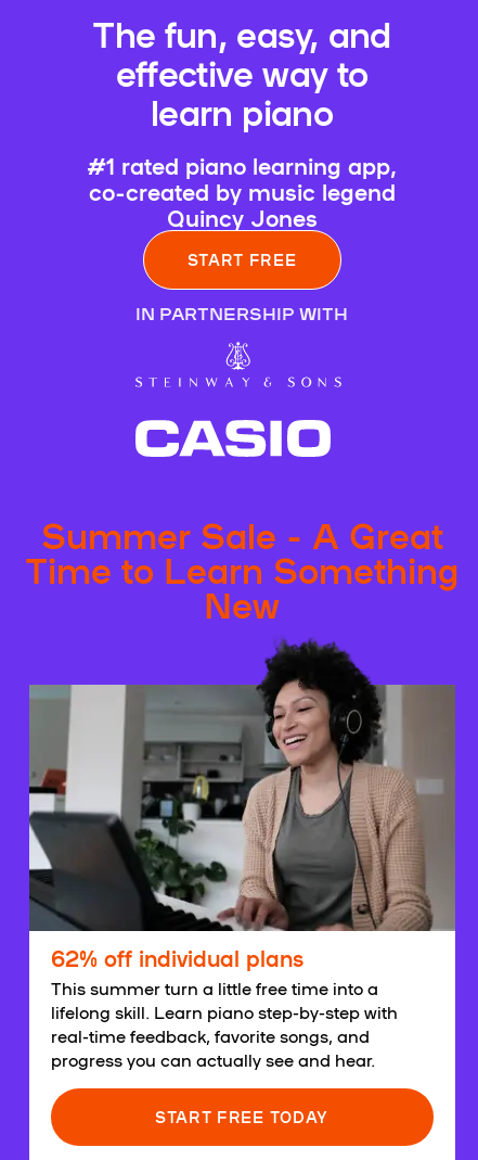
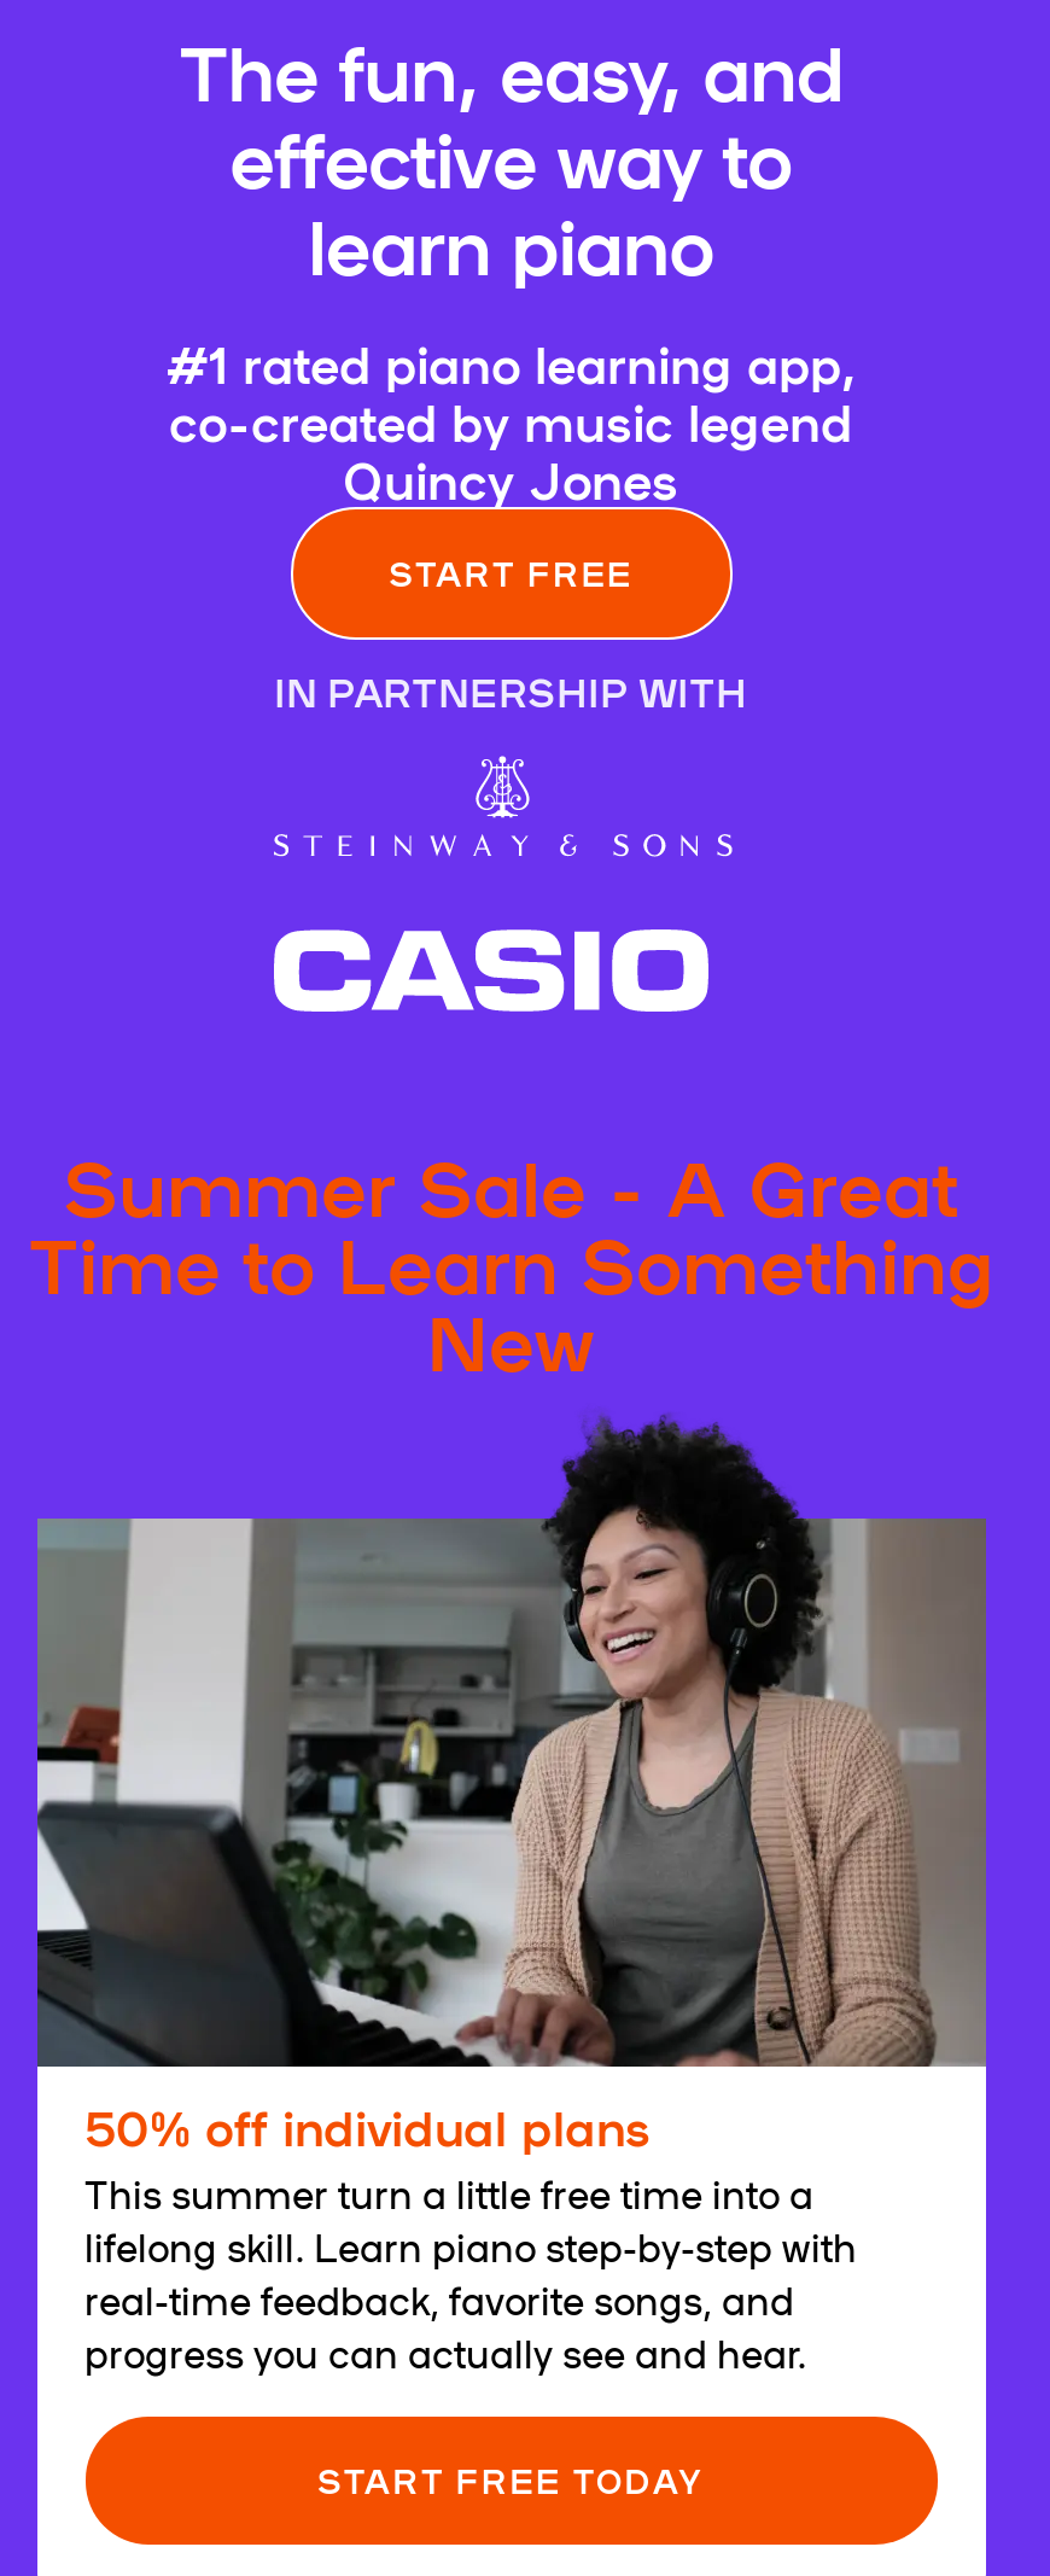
[50,941,303,972] 62% off individual plans -> [84,2090,649,2157] 50% off individual plans

